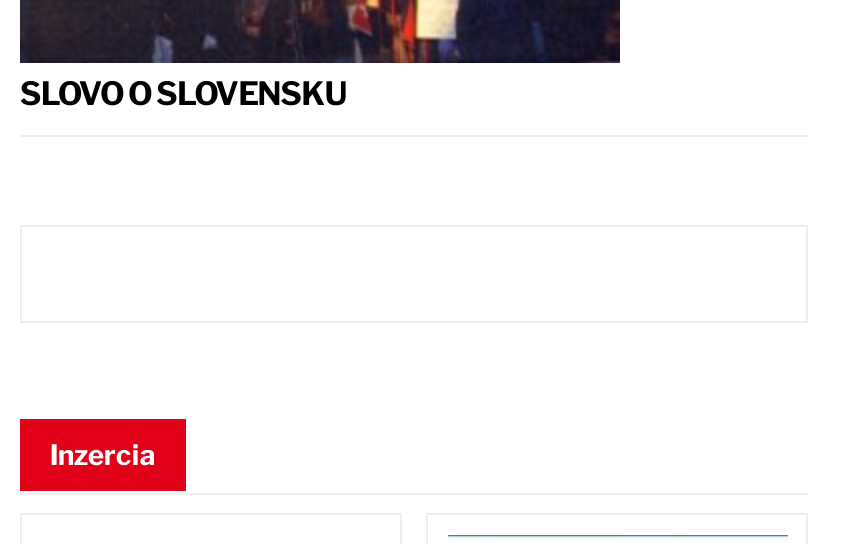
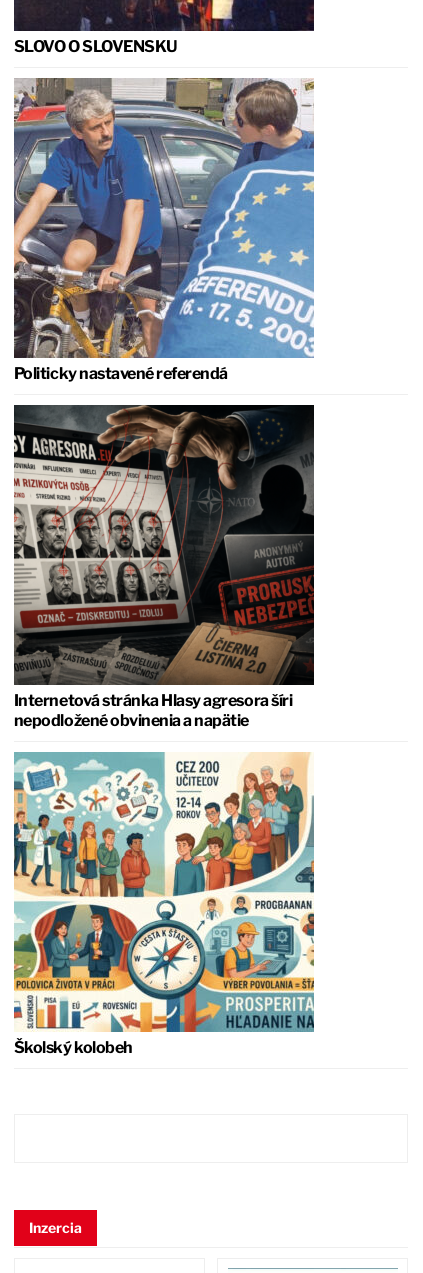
none -> [13,77,315,383] [image] | Politicky nastavené referendá
none -> [13,404,314,730] [image] | Internetová stránka Hlasy agresora šíri | nepodložené obvinenia a napätie
none -> [13,751,315,1057] [image] | Školský kolobeh

